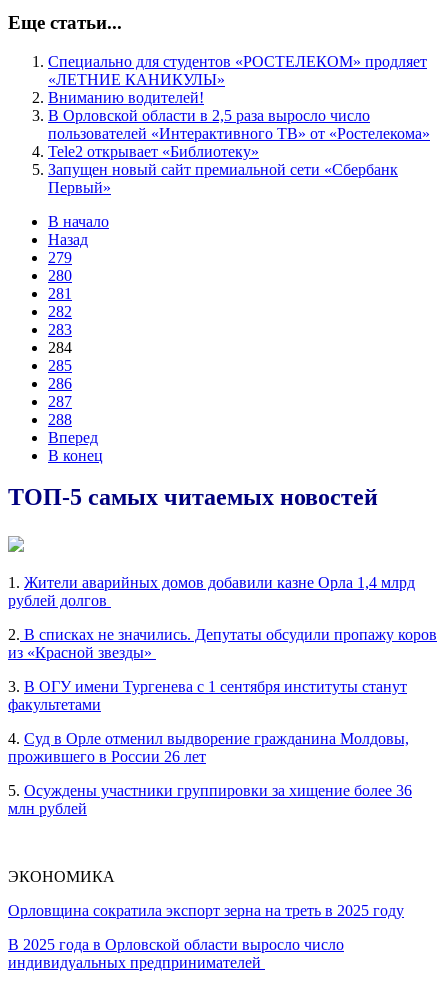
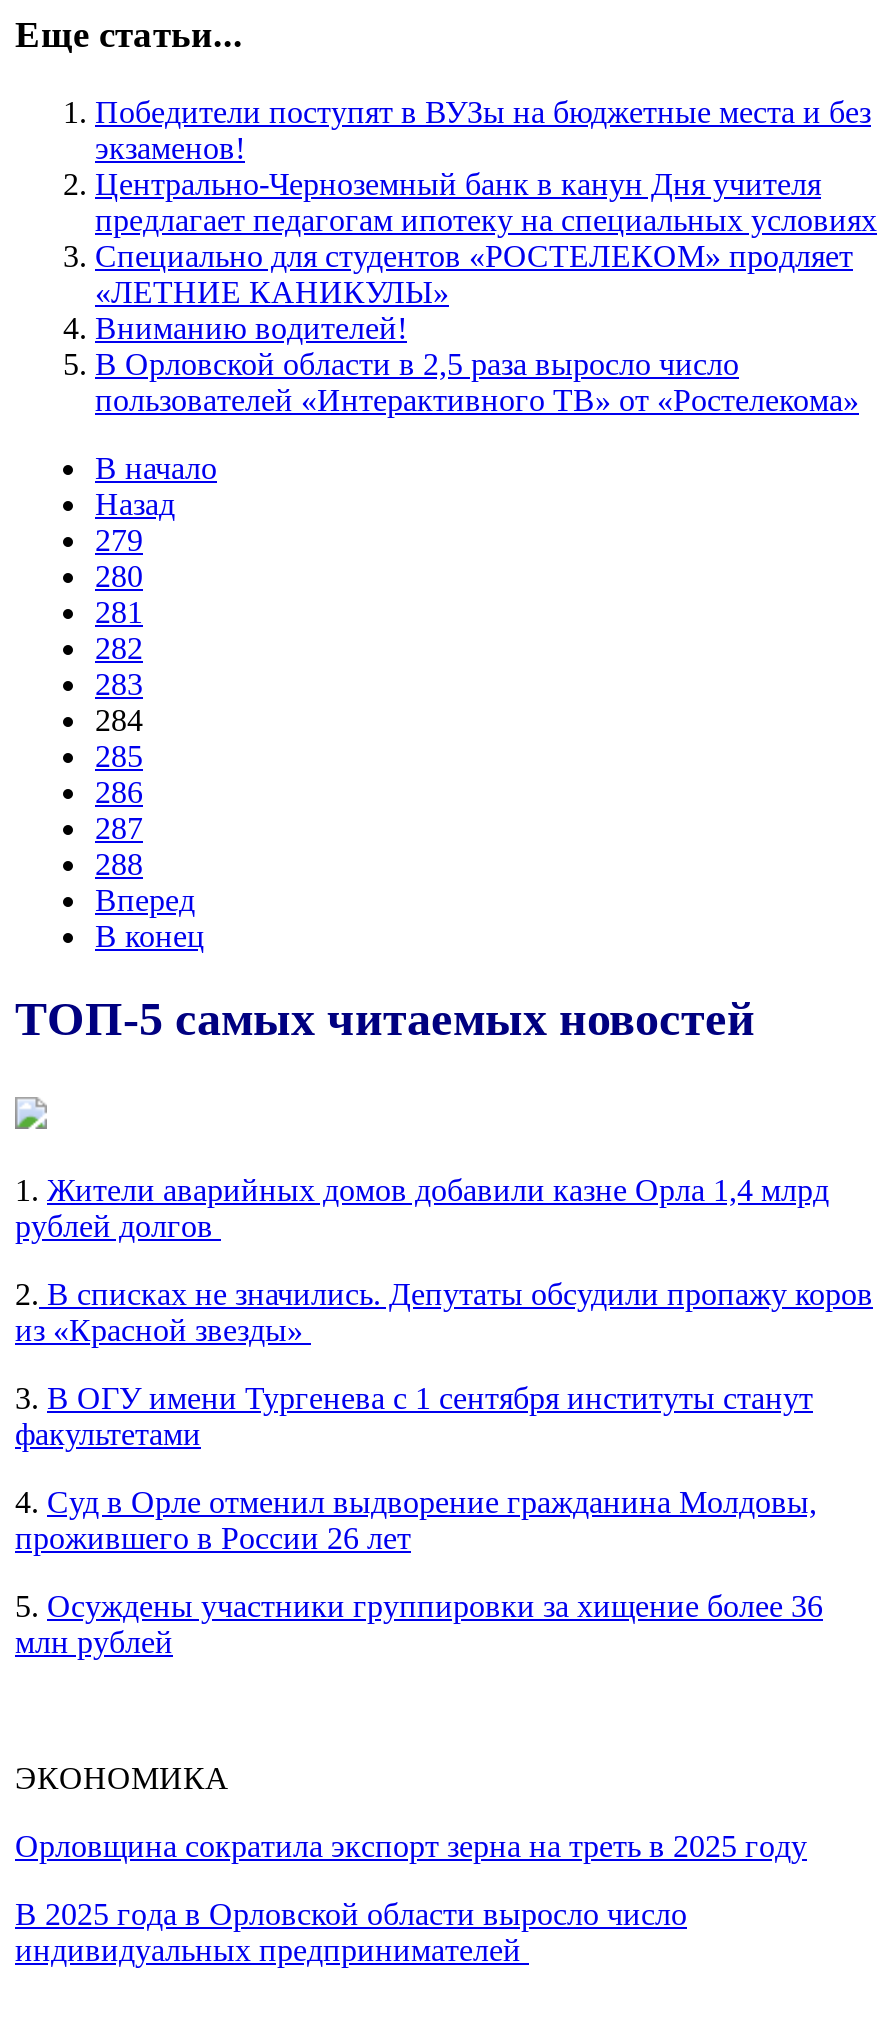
none -> [95,94,877,236] Победители поступят в ВУЗы на бюджетные места и без | экзаменов! | Центрально-Черноземный банк в канун Дня учителя | предлагает педагогам ипотеку на специальных условиях
moved [48,53,430,142] -> [95,238,859,416]: Специально для студентов «РОСТЕЛЕКОМ» продляет | «ЛЕТНИЕ КАНИКУЛЫ» | Вниманию водителей! | В Орловской области в 2,5 раза выросло число | пользователей «Интерактивного ТВ» от «Ростелекома»
[48,143,398,196] Tele2 открывает «Библиотеку» | Запущен новый сайт премиальной сети «Сбербанк | Первый» -> none

